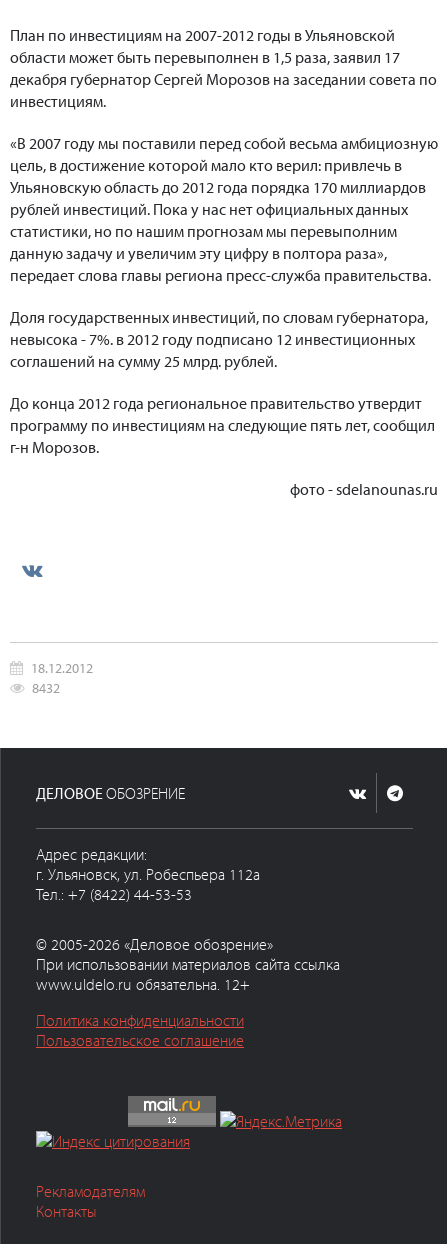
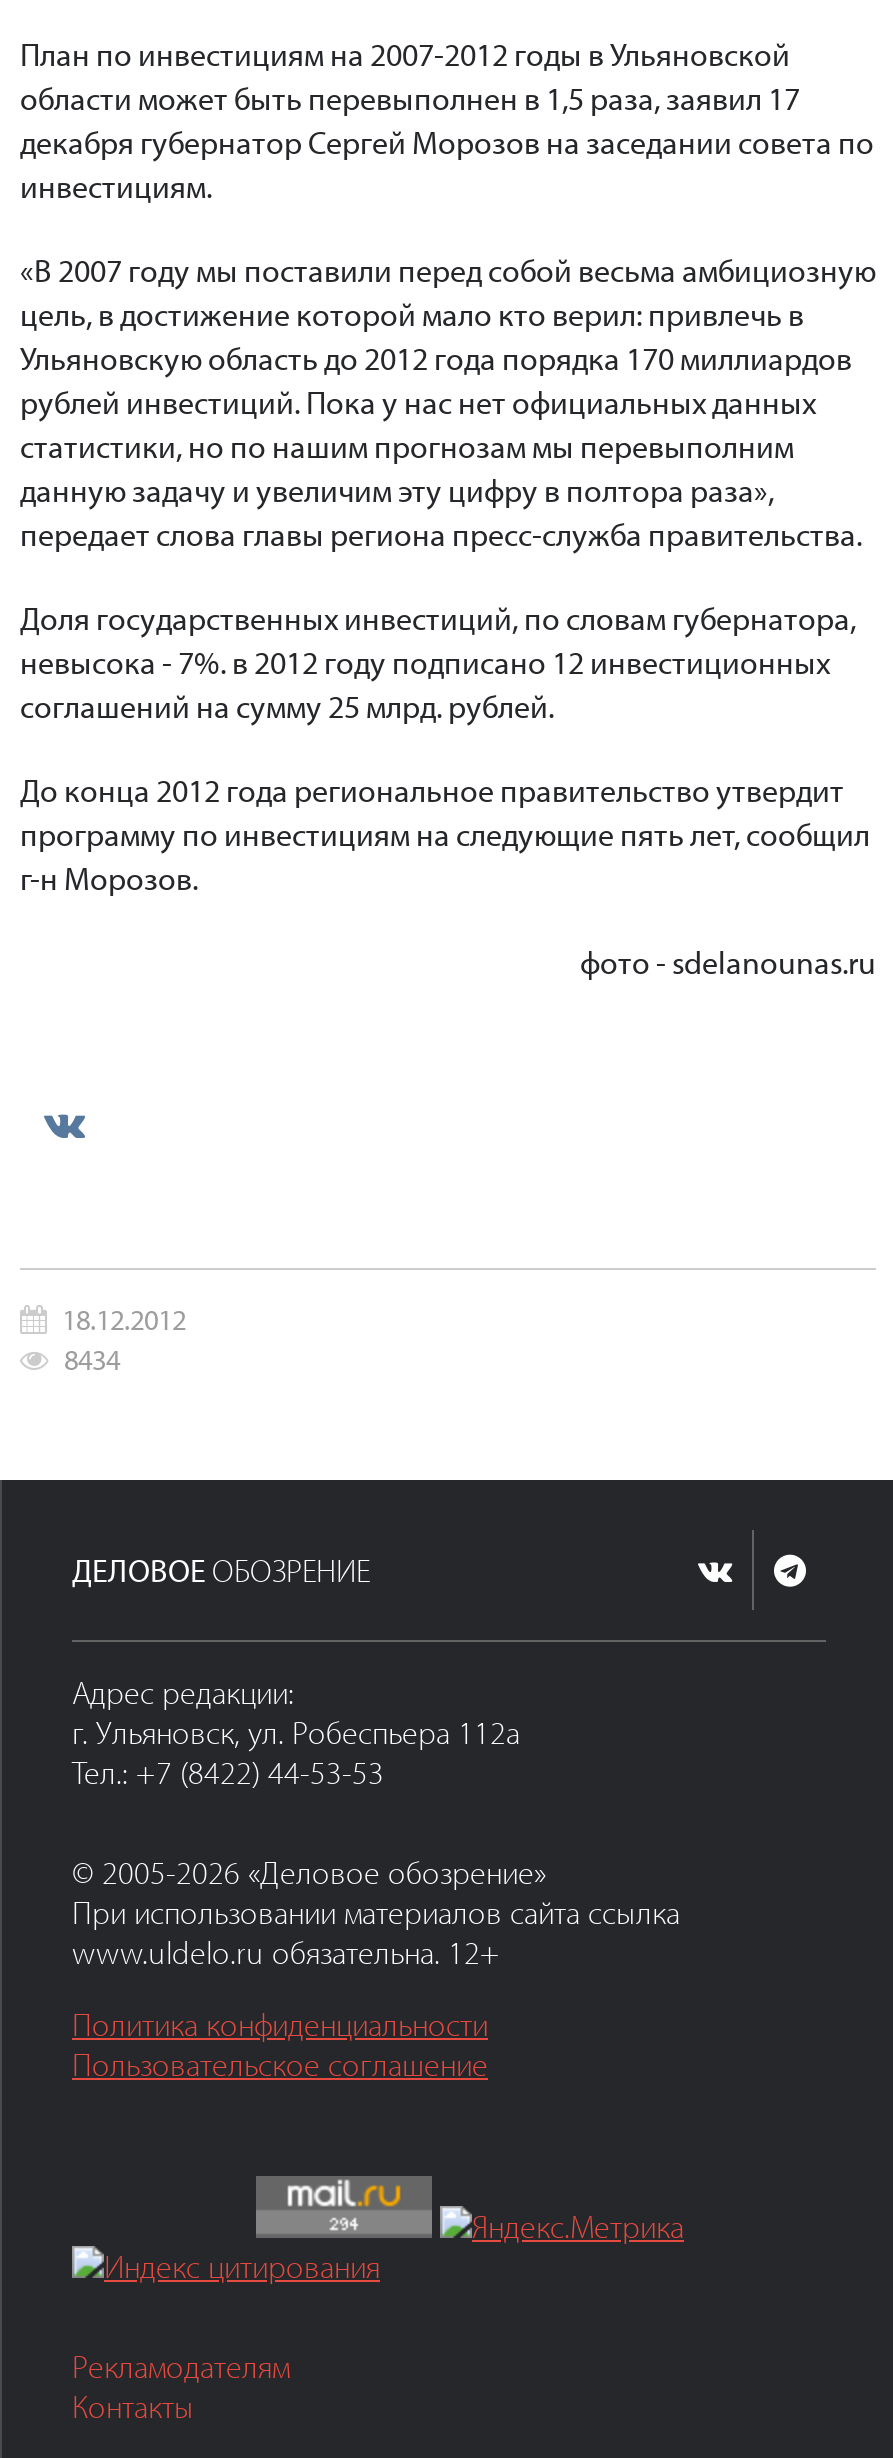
[29,678,60,697] 8432 -> [58,1340,120,1378] 8434

